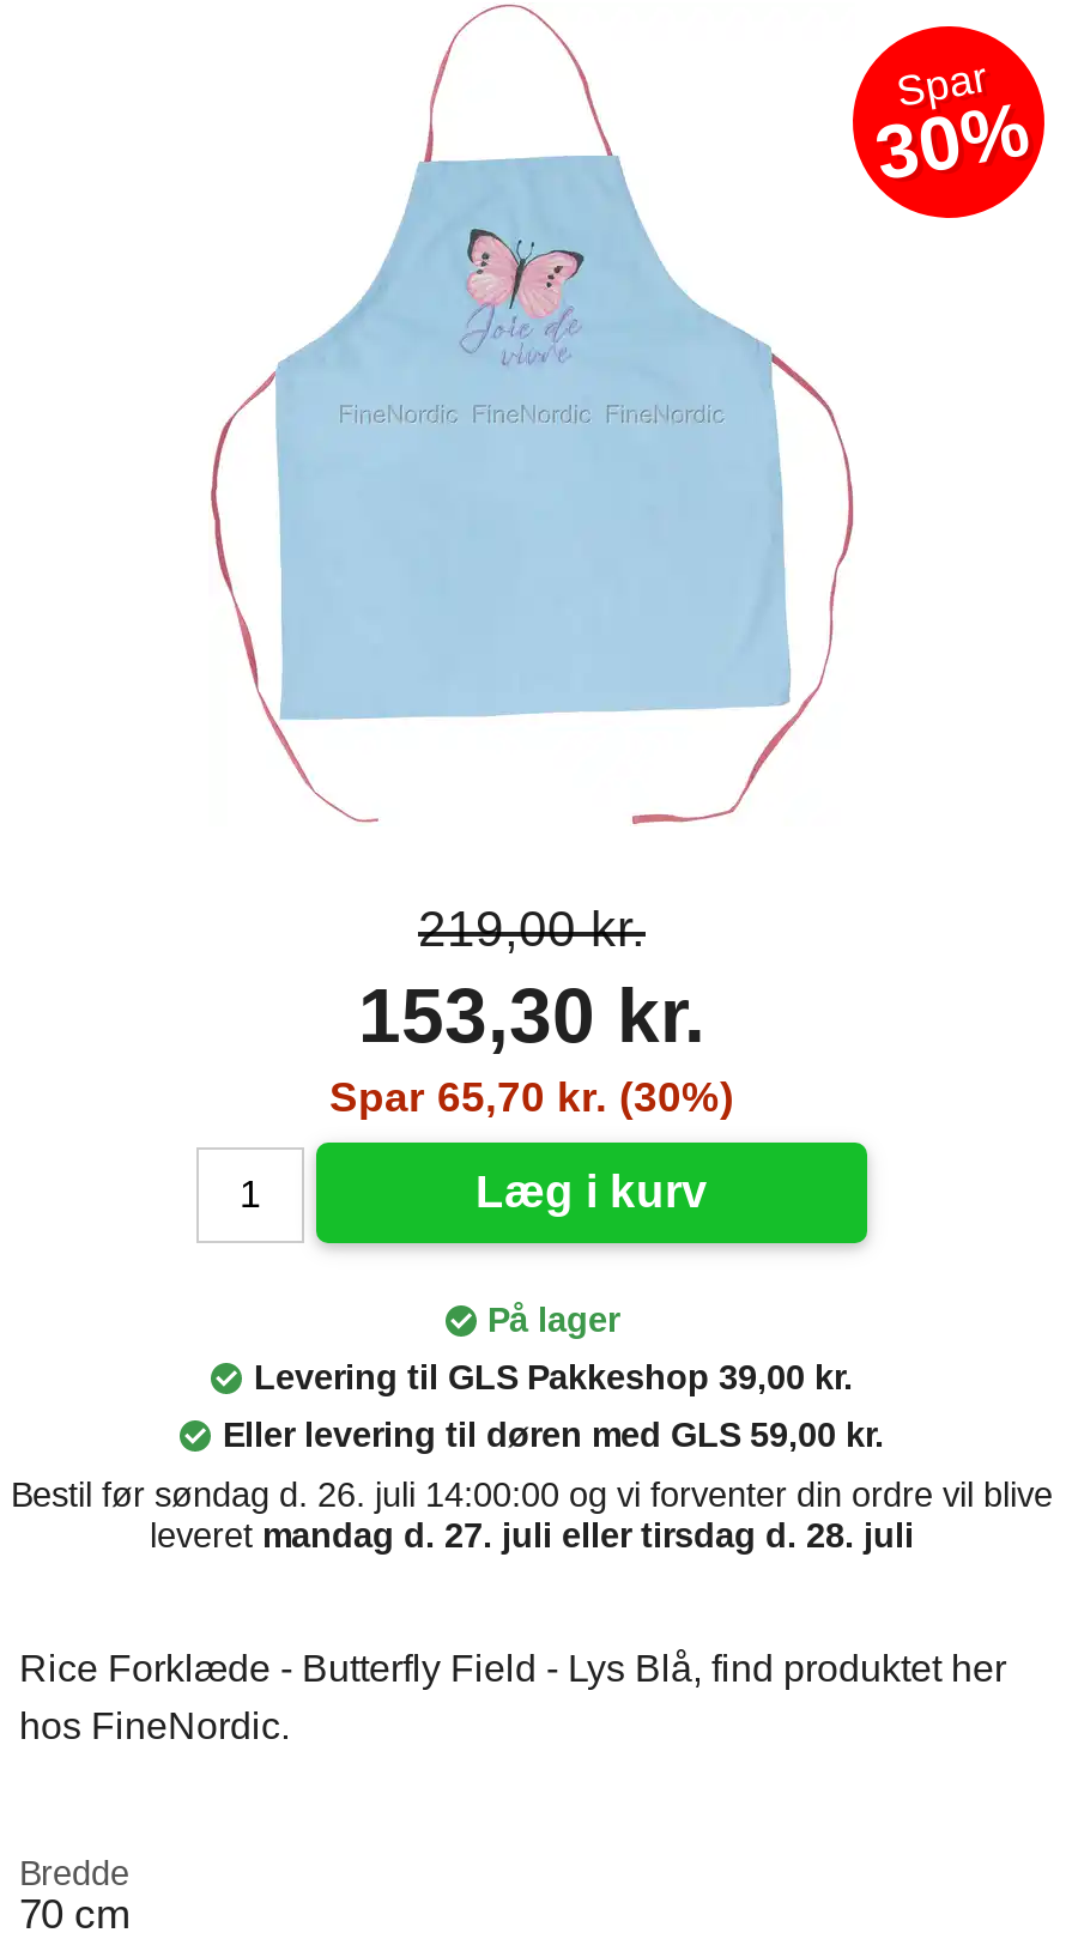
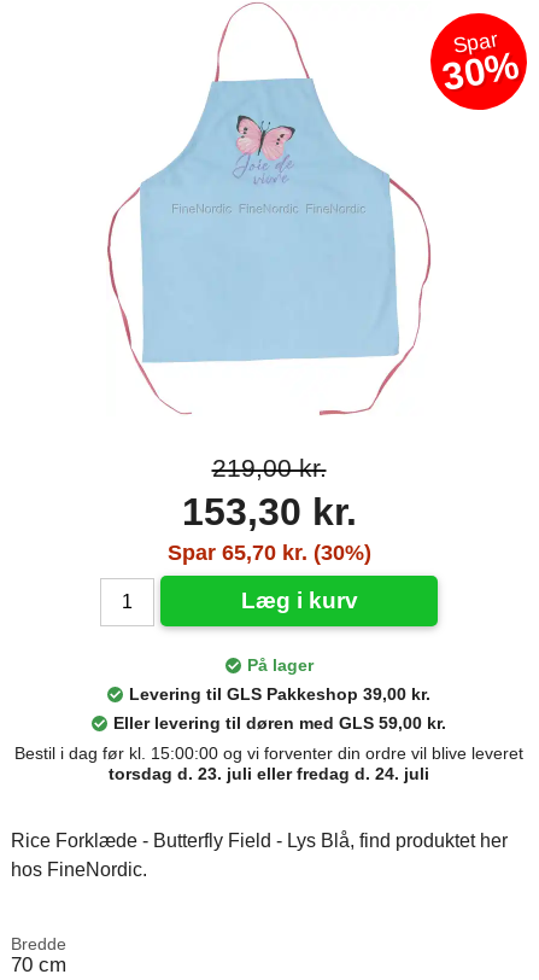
[11,1475,1053,1554] Bestil før søndag d. 26. juli 14:00:00 og vi forventer din ordre vil blive | leveretmandag d. 27. juli eller tirsdag d. 28. juli -> [14,743,523,783] Bestil i dag før kl. 15:00:00 og vi forventer din ordre vil blive leveret | torsdag d. 23. juli eller fredag d. 24. juli

